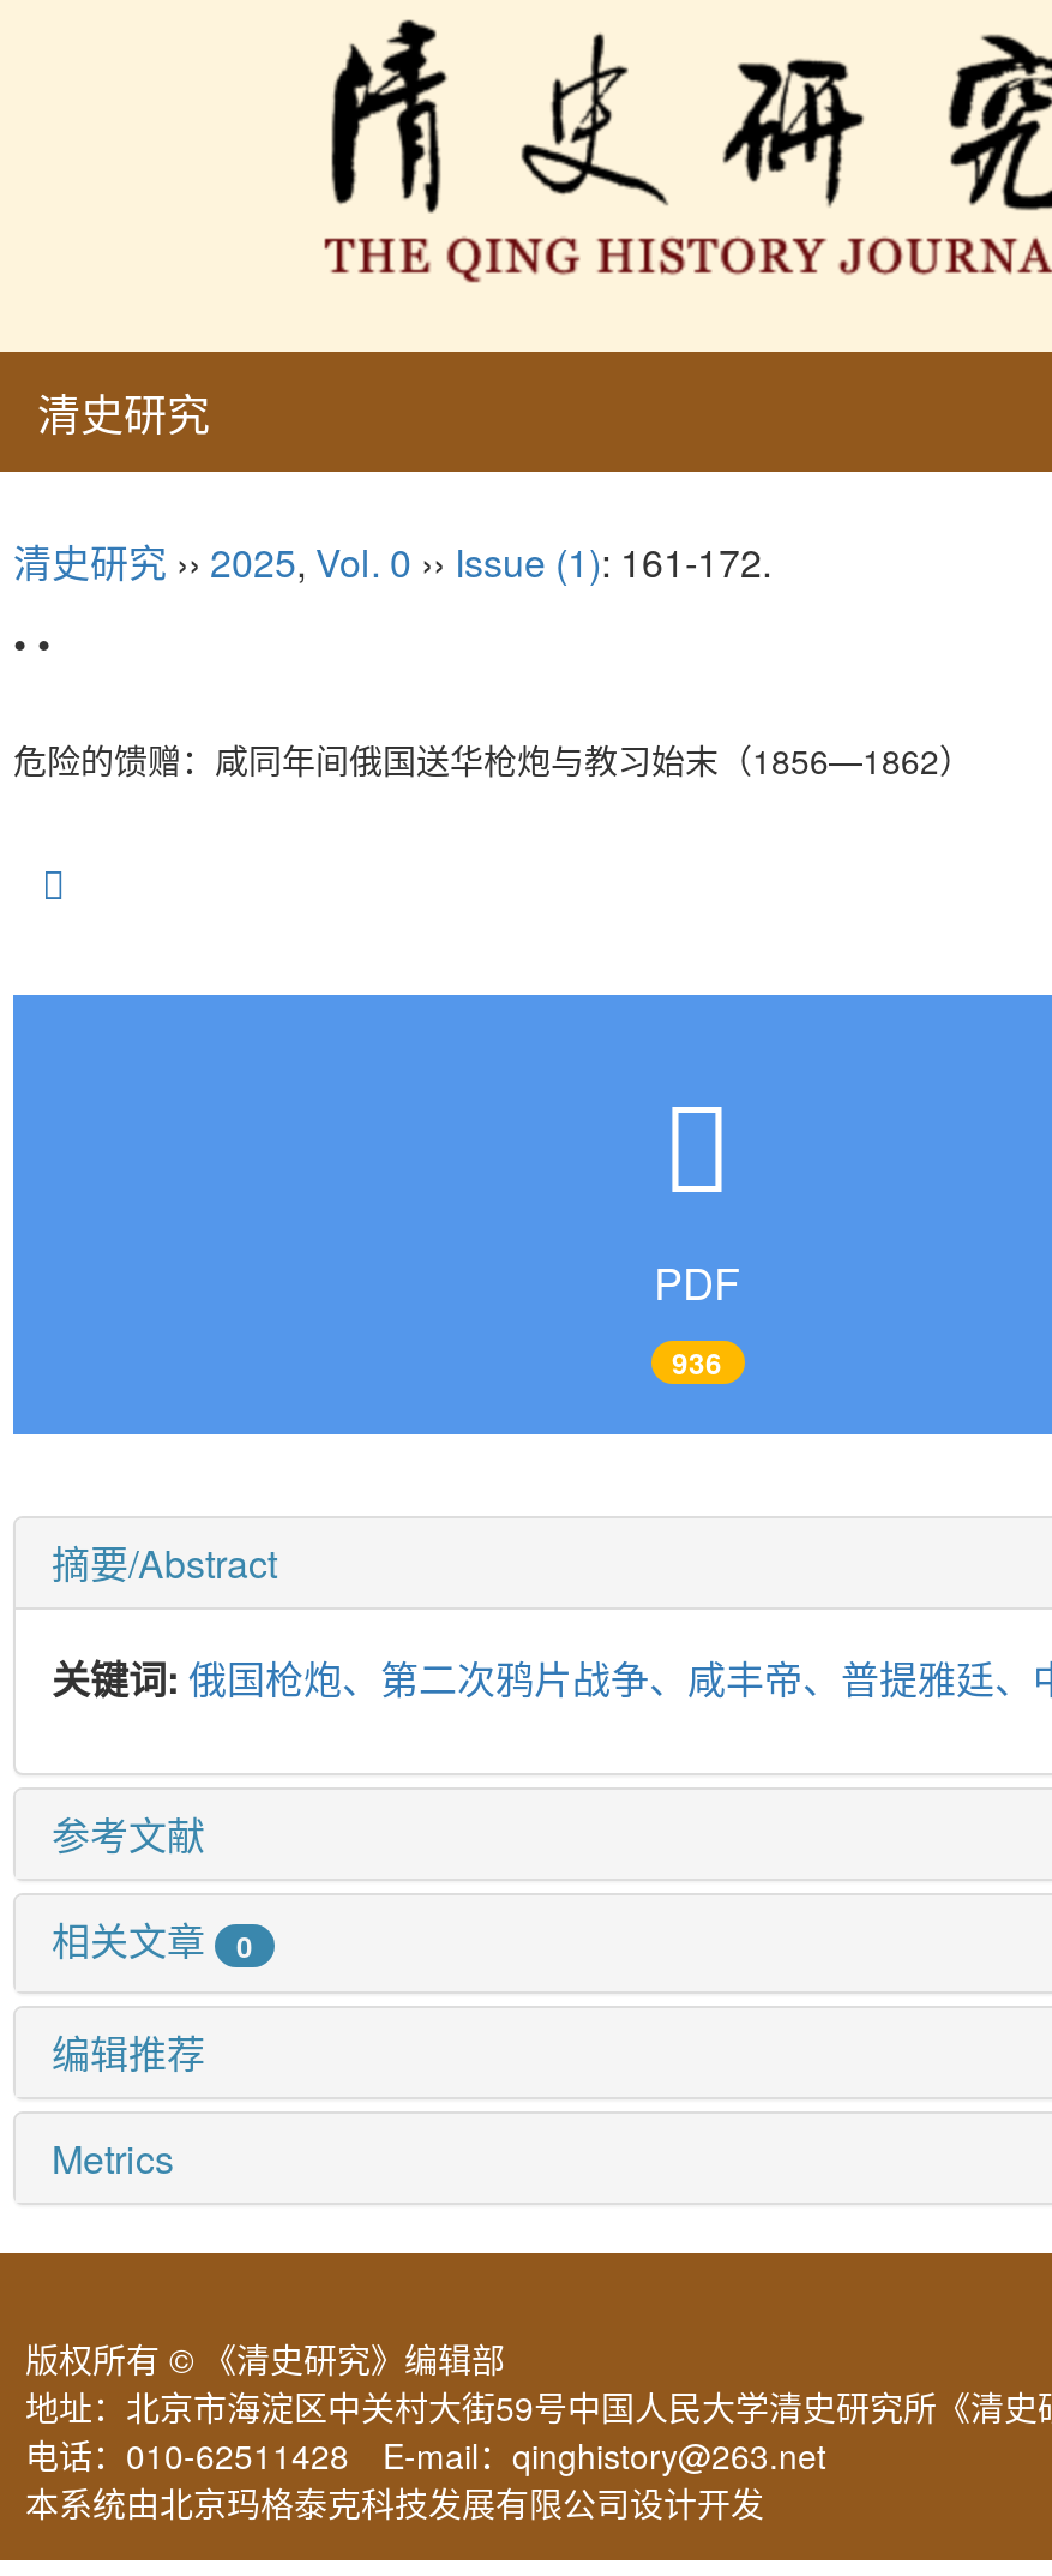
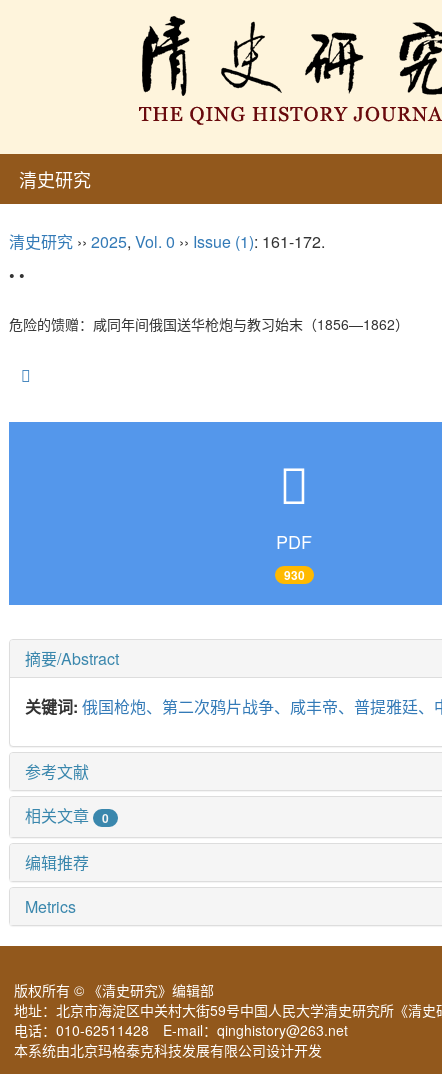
[672,1342,722,1385] 936 -> [283,566,304,584] 930

